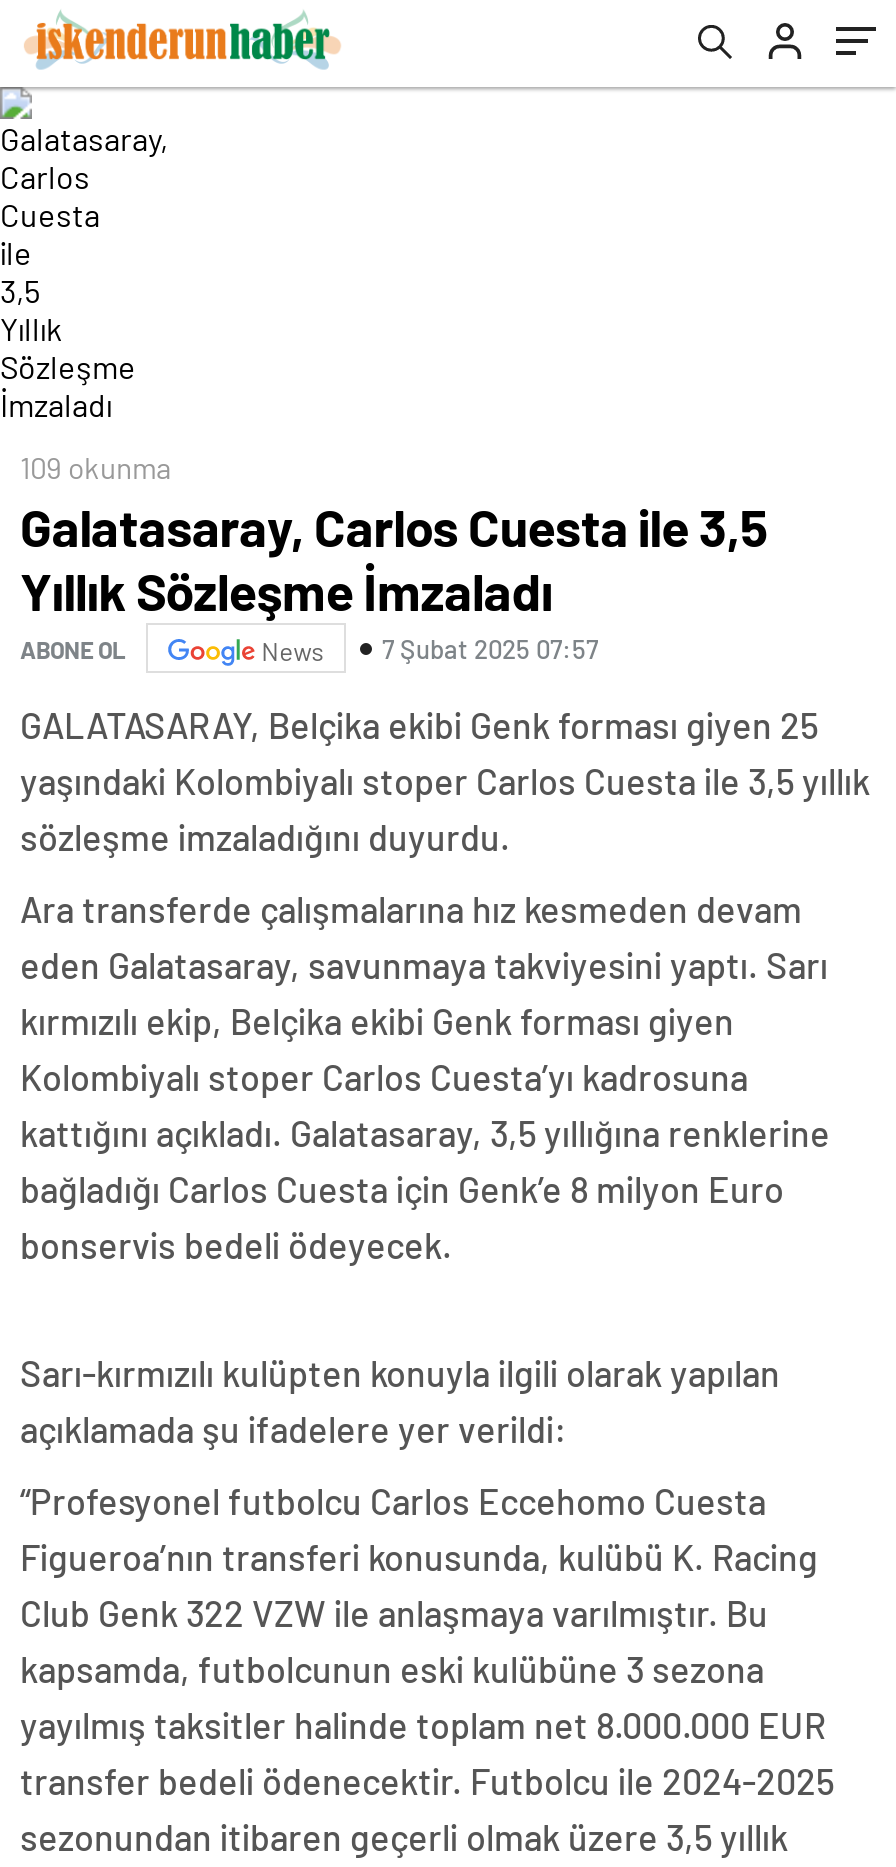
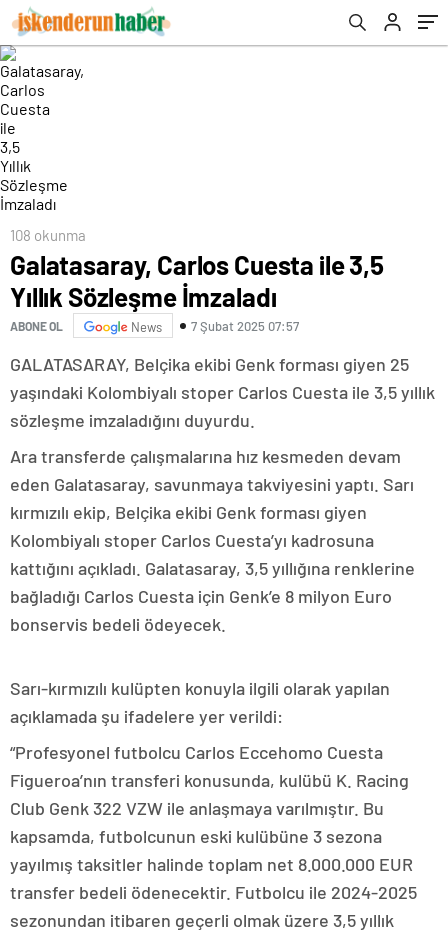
[20,449,172,485] 109 okunma -> [10,226,86,244] 108 okunma

